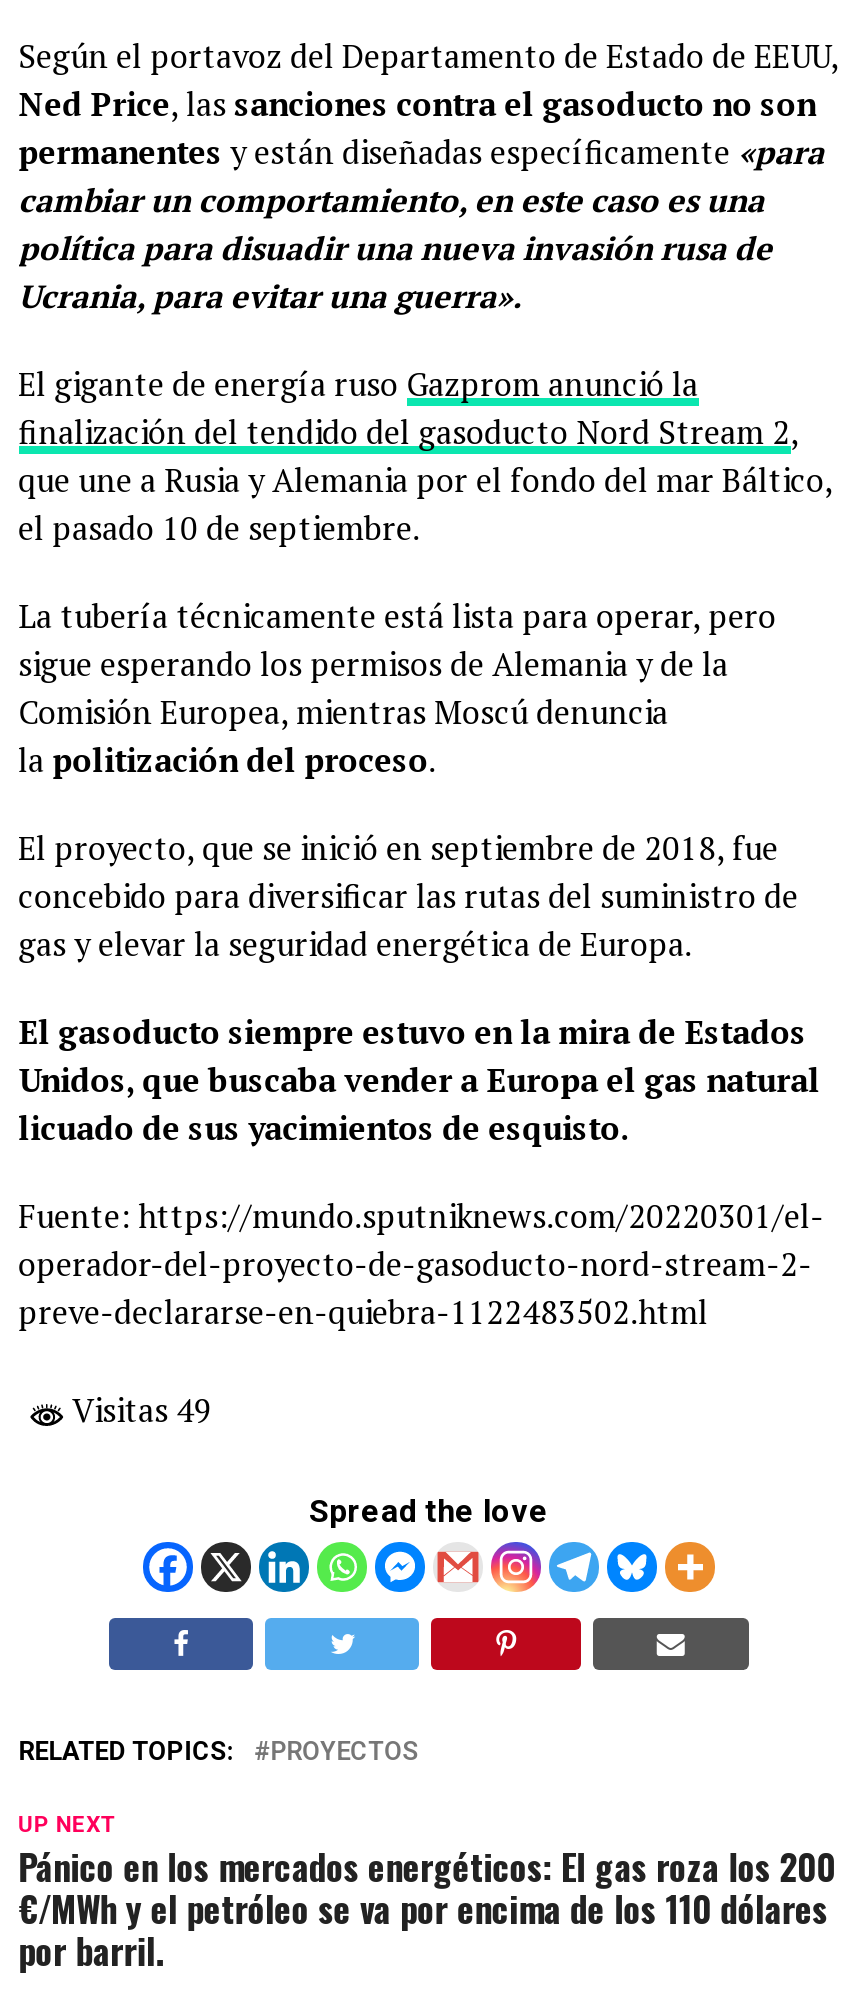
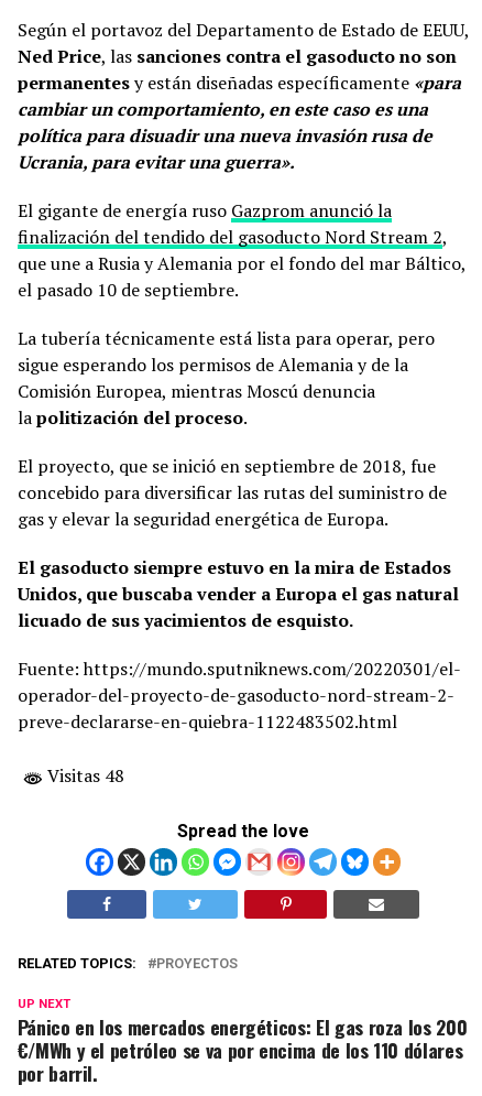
[64,1388,212,1432] Visitas 49 -> [43,763,124,788] Visitas 48

